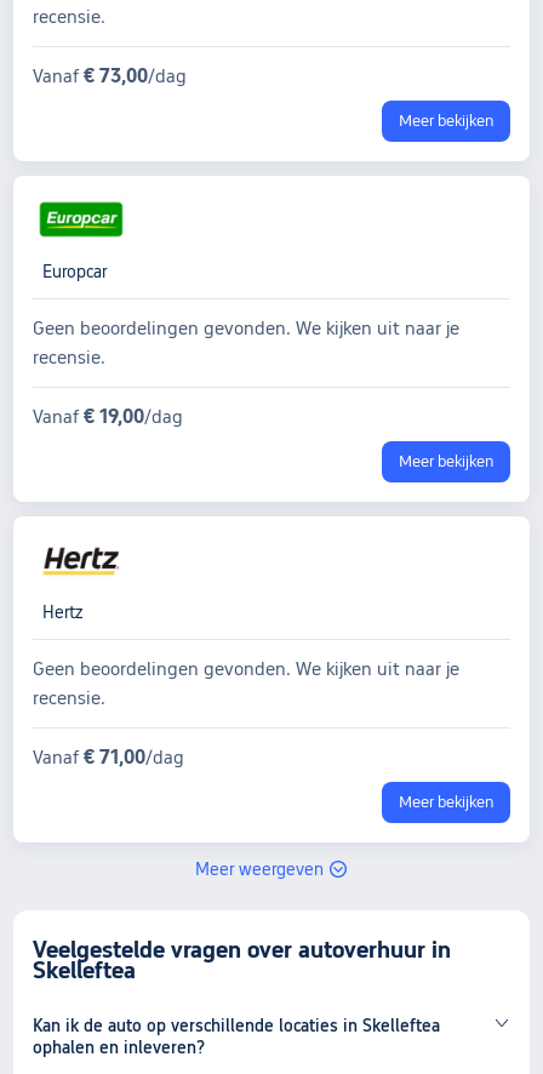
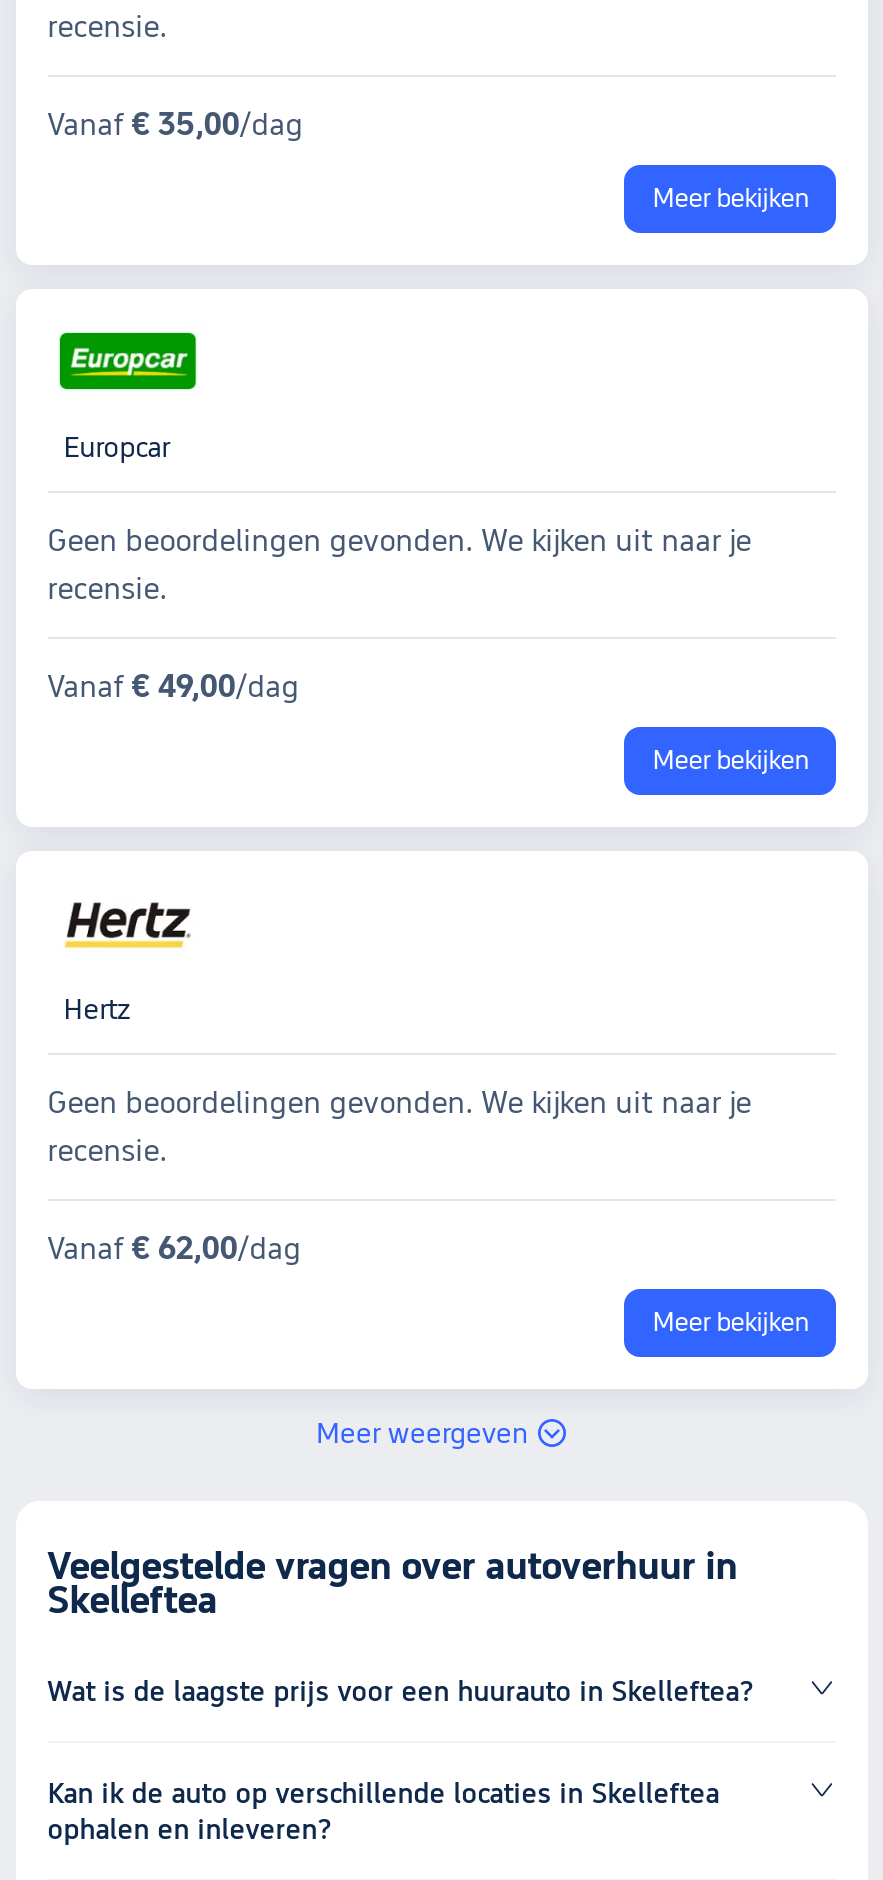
[32,64,186,87] Vanaf € 73,00/dag -> [48,105,304,143] Vanaf € 35,00/dag
[32,404,183,427] Vanaf € 19,00/dag -> [48,667,300,705] Vanaf € 49,00/dag
[32,745,184,768] Vanaf € 71,00/dag -> [48,1229,302,1267] Vanaf € 62,00/dag
none -> [48,1675,754,1707] Wat is de laagste prijs voor een huurauto in Skelleftea?

